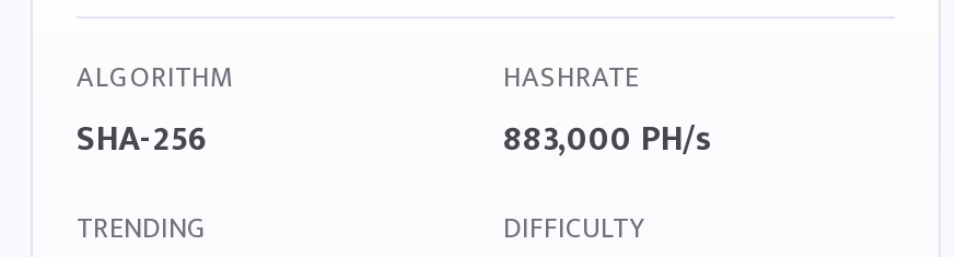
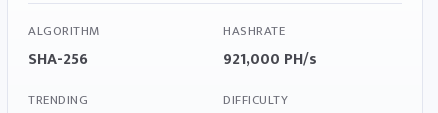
[503,110,713,170] 883,000 PH/s -> [223,46,317,73] 921,000 PH/s

